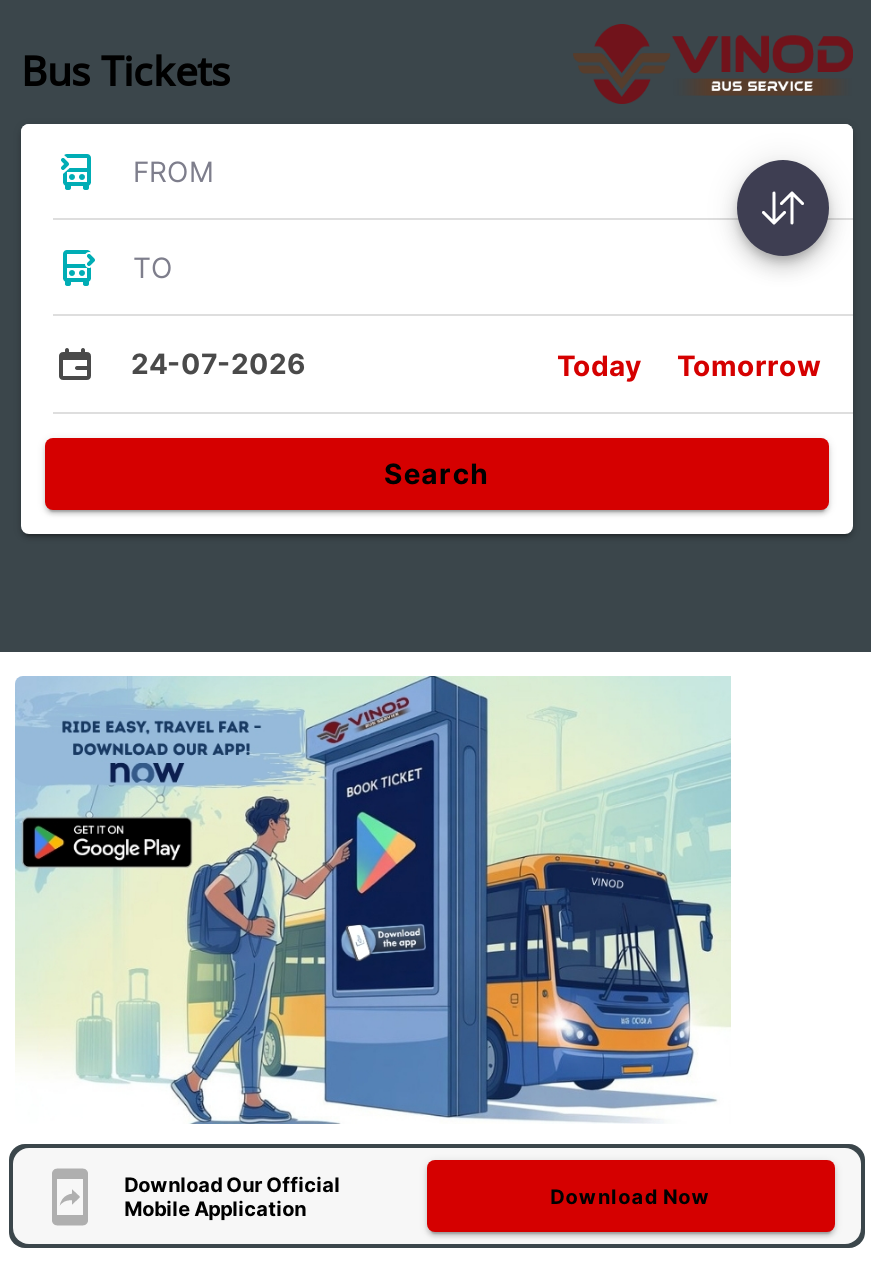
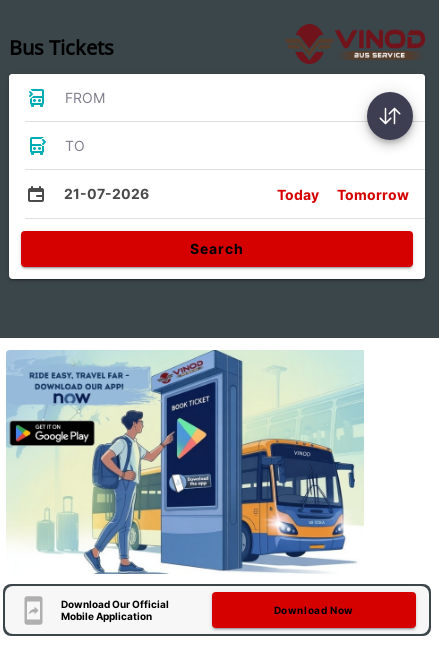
[131,346,305,380] 24-07-2026 -> [64,185,149,202] 21-07-2026

